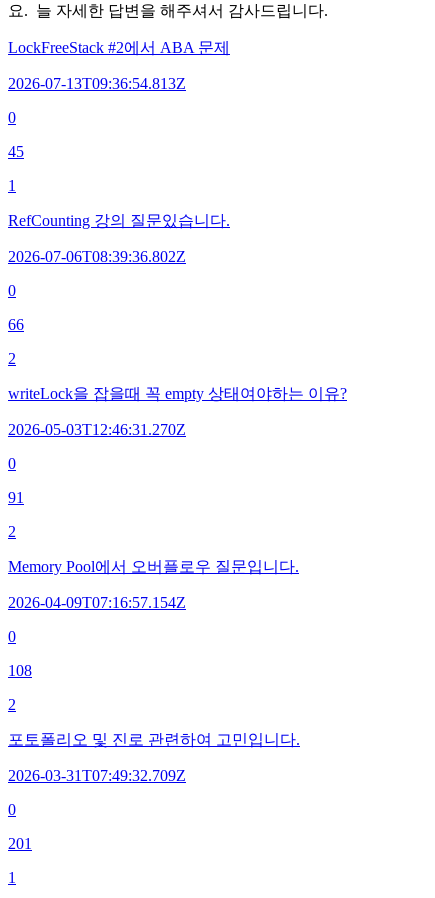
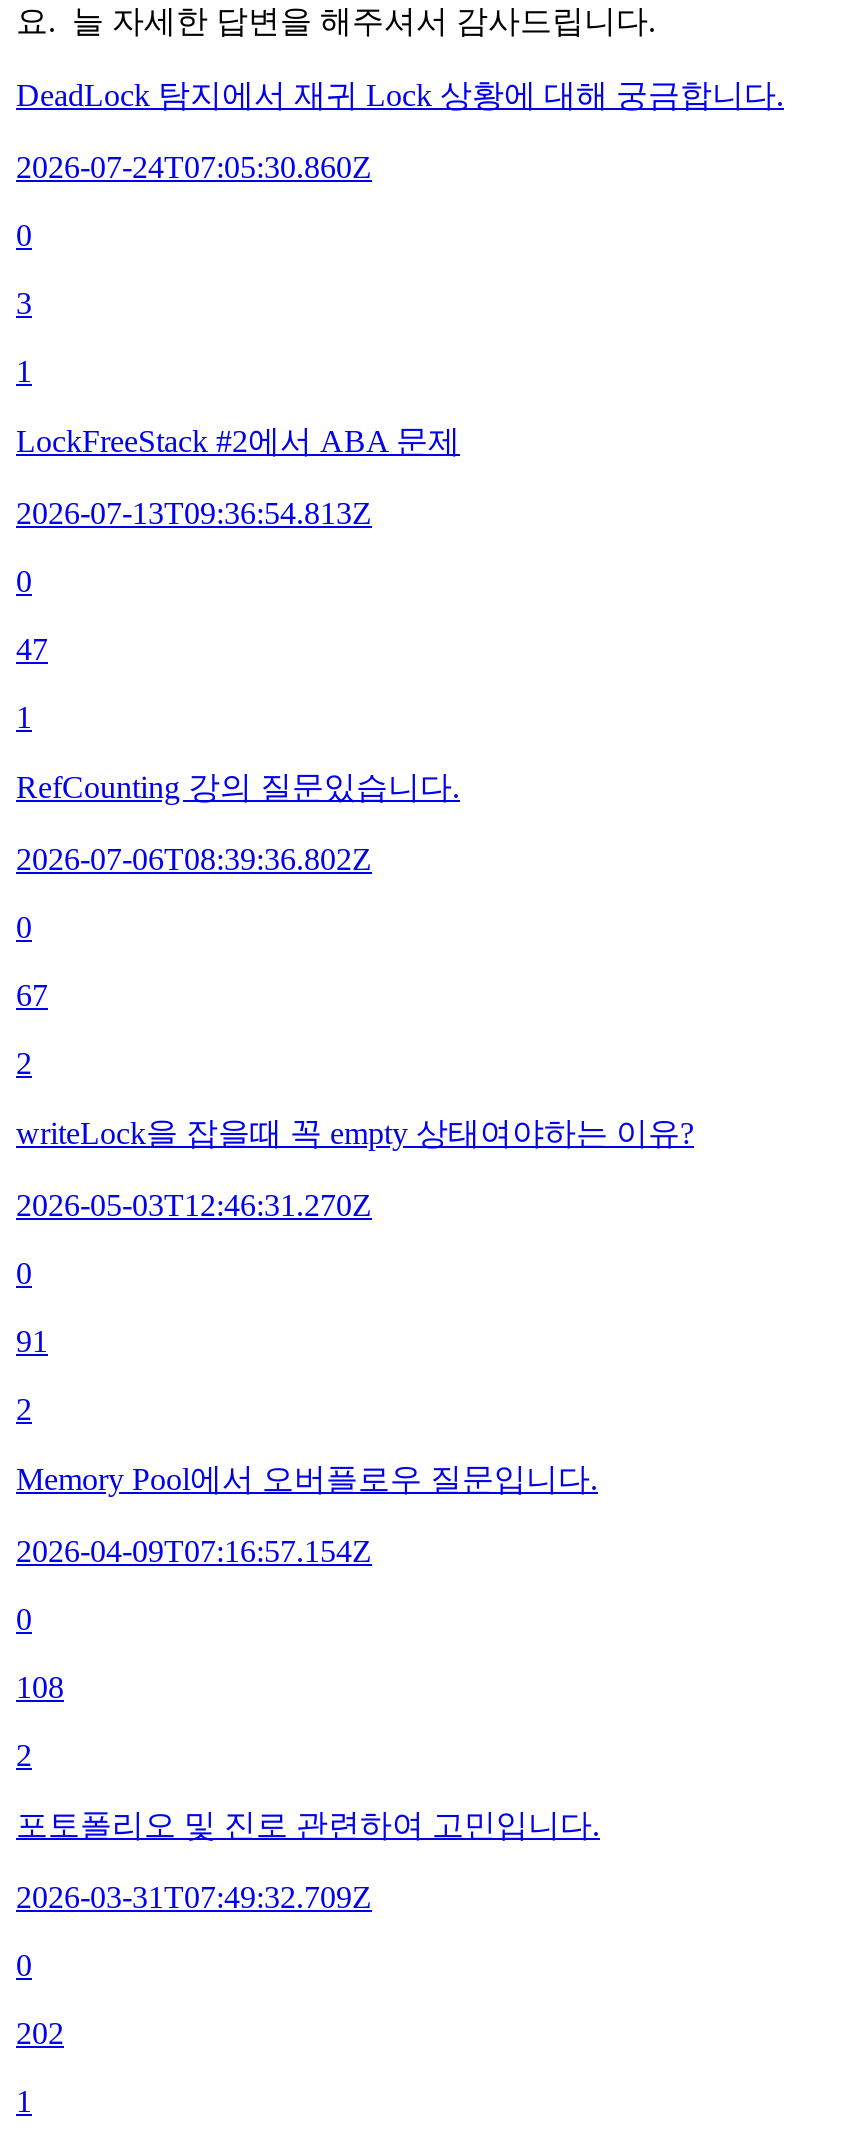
none -> [16,78,784,388] DeadLock 탐지에서 재귀 Lock 상황에 대해 궁금합니다. | 2026-07-24T07:05:30.860Z | 0 | 3 | 1
[8,143,24,160] 45 -> [16,632,48,666] 47
[8,316,24,333] 66 -> [16,978,48,1012] 67
[8,835,32,852] 201 -> [16,2016,64,2050] 202

